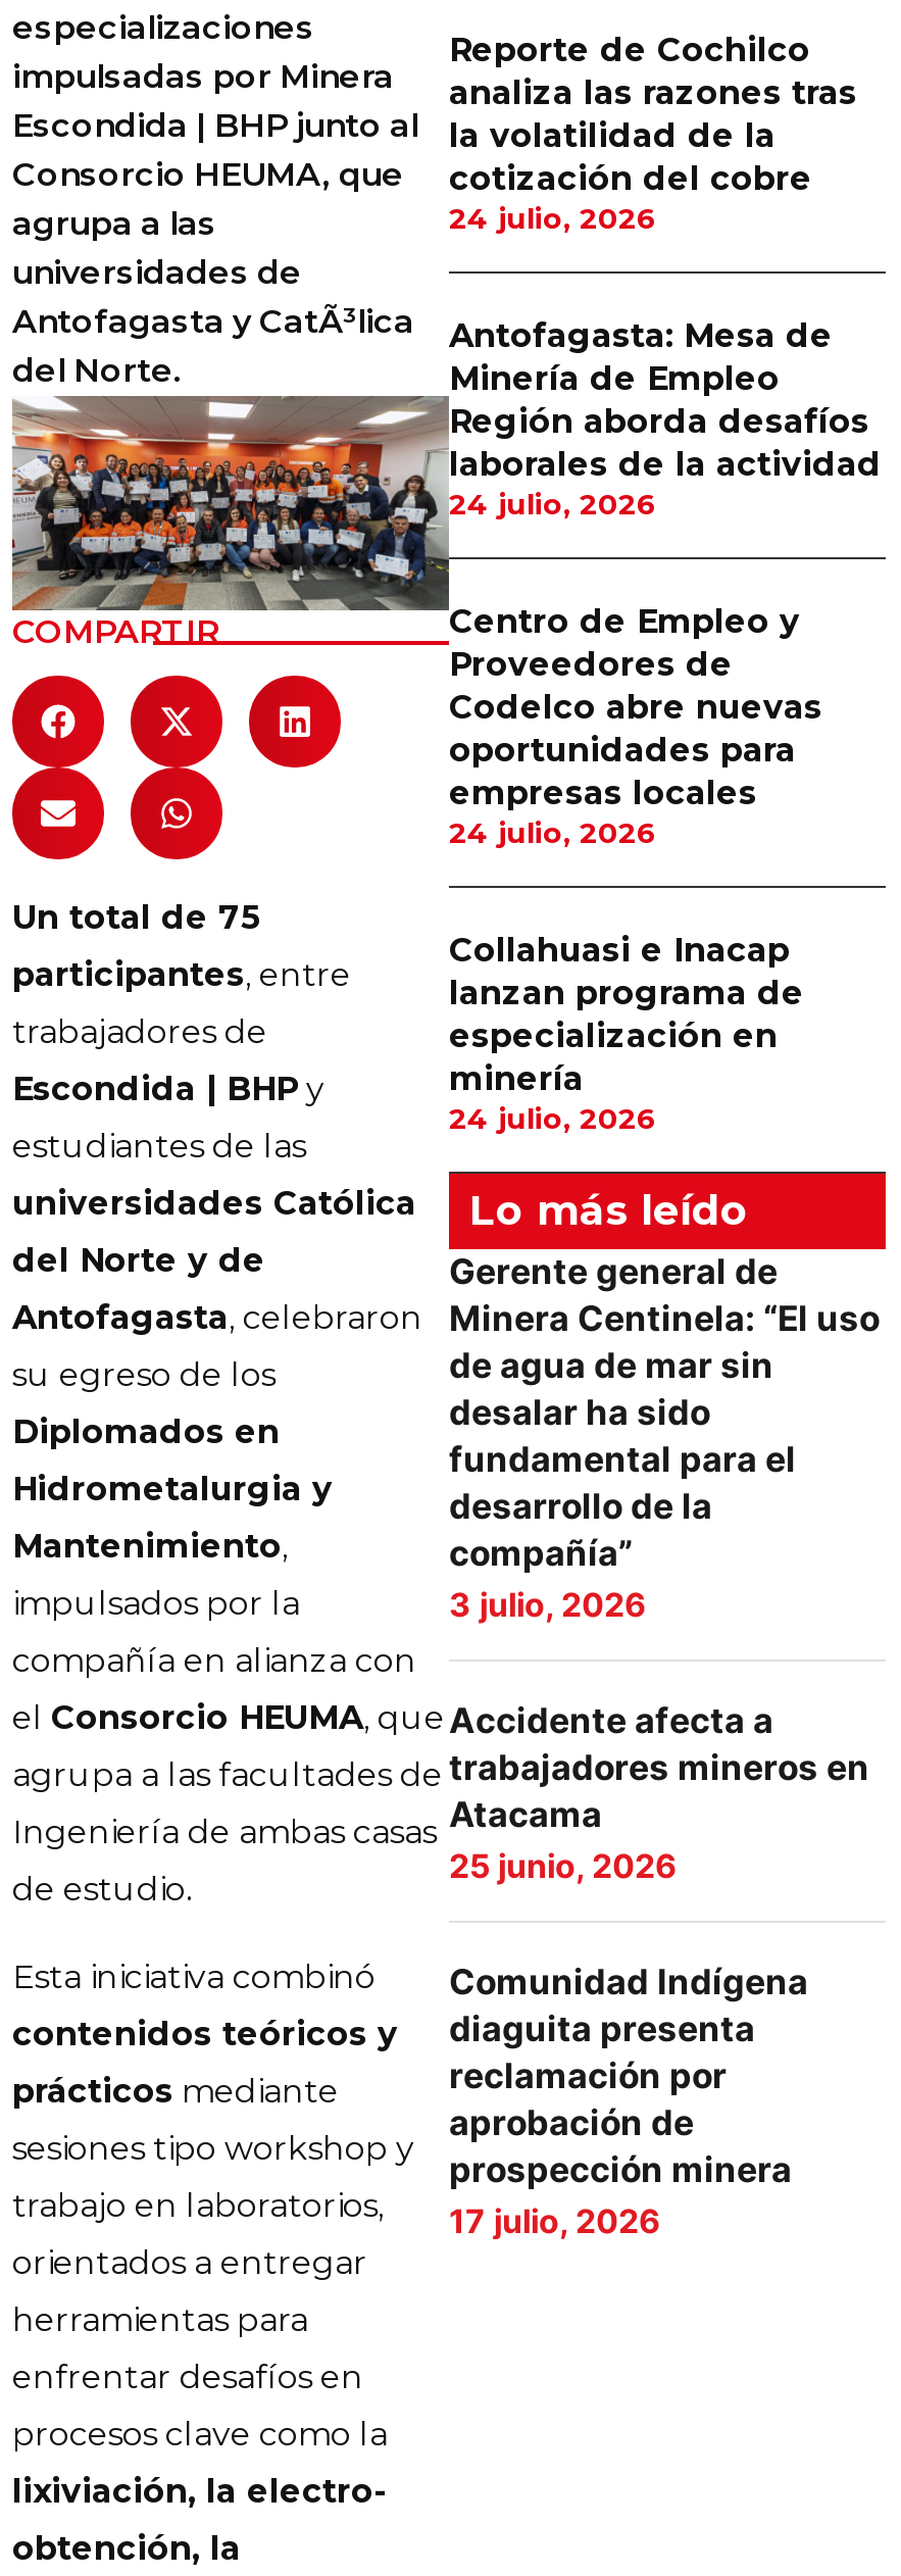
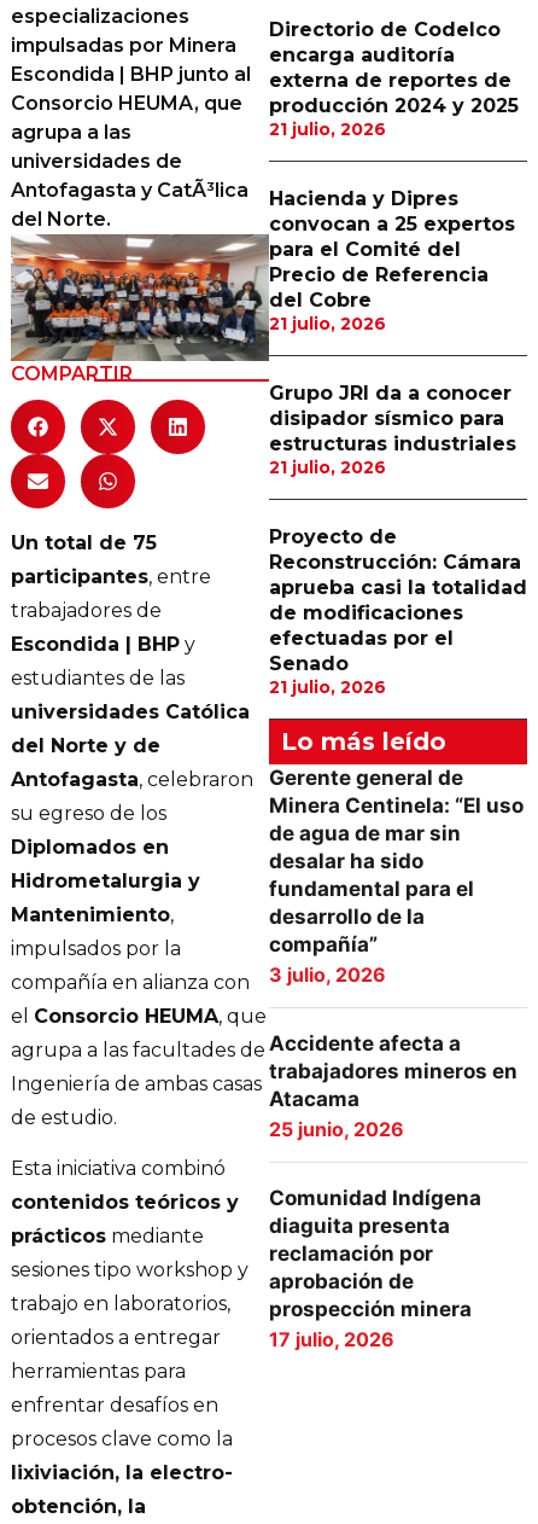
[449,31,857,237] Reporte de Cochilco | analiza las razones tras | la volatilidad de la | cotización del cobre | 24 julio, 2026 -> [269,18,519,140] Directorio de Codelco | encarga auditoría | externa de reportes de | producción 2024 y 2025 | 21 julio, 2026
[449,316,882,523] Antofagasta: Mesa de | Minería de Empleo | Región aborda desafíos | laborales de la actividad | 24 julio, 2026 -> [269,187,515,335] Hacienda y Dipres | convocan a 25 expertos | para el Comité del | Precio de Referencia | del Cobre | 21 julio, 2026
[449,602,822,851] Centro de Empleo y | Proveedores de | Codelco abre nuevas | oportunidades para | empresas locales | 24 julio, 2026 -> [269,382,516,478] Grupo JRI da a conocer | disipador sísmico para | estructuras industriales | 21 julio, 2026
[449,931,804,1137] Collahuasi e Inacap | lanzan programa de | especialización en | minería | 24 julio, 2026 -> [269,525,527,698] Proyecto de | Reconstrucción: Cámara | aprueba casi la totalidad | de modificaciones | efectuadas por el | Senado | 21 julio, 2026
moved [449,1186,880,2241] -> [269,727,524,1351]: Lo más leído | Gerente general de | Minera Centinela: “El uso | ... | prospección minera | 17 julio, 2026

